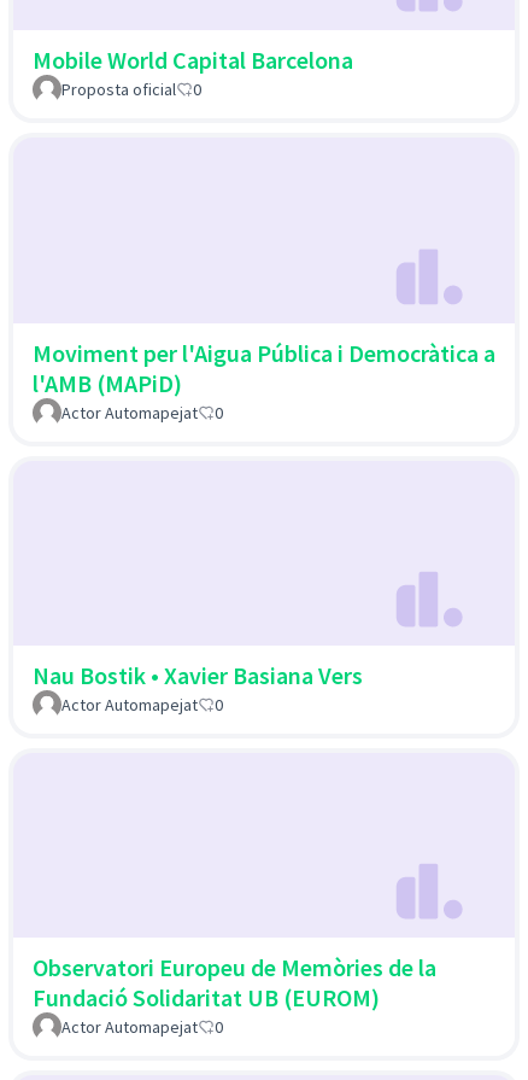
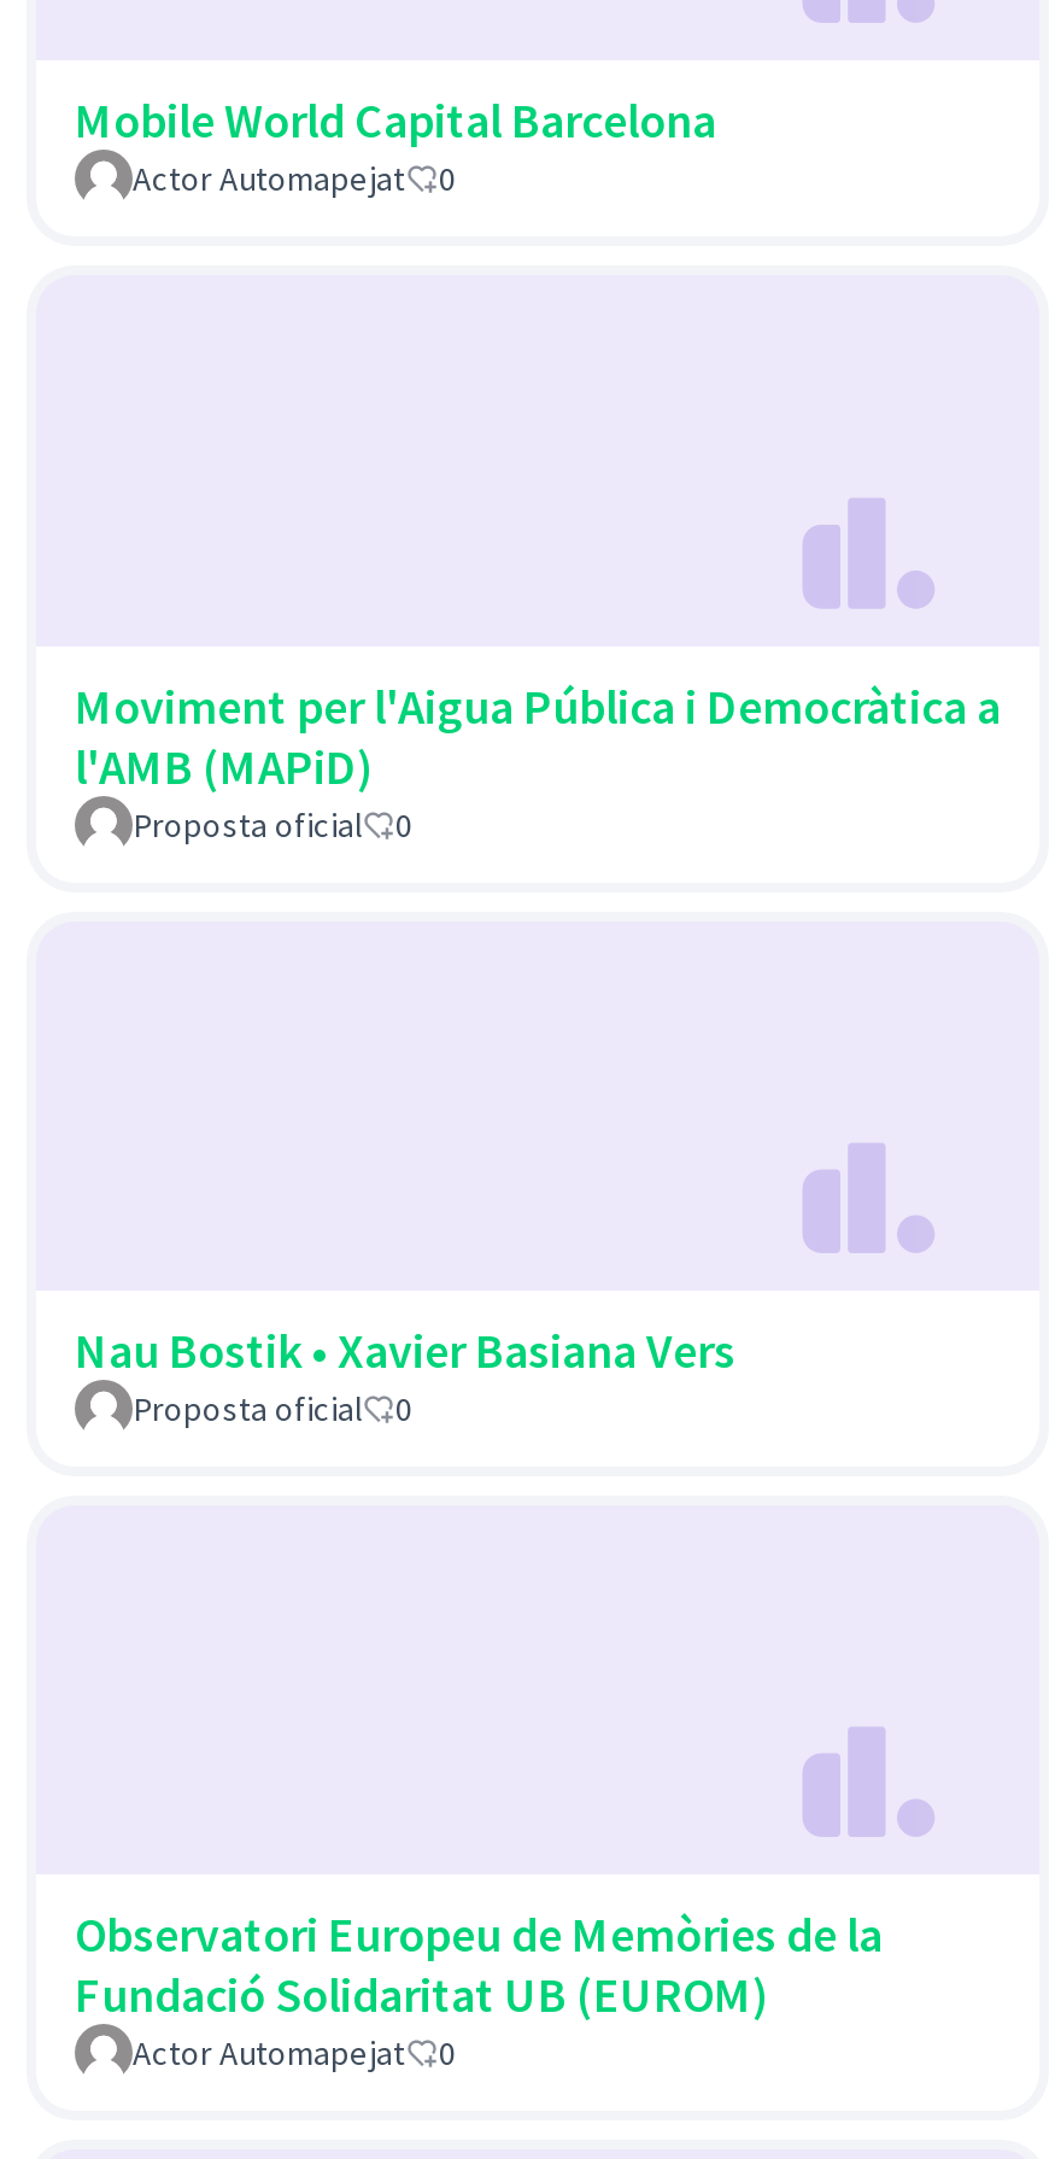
[61,79,176,100] Proposta oficial -> [133,157,405,201] Actor Automapejat
[61,401,198,423] Actor Automapejat -> [133,802,362,846] Proposta oficial
[61,694,198,716] Actor Automapejat -> [133,1387,362,1430] Proposta oficial

